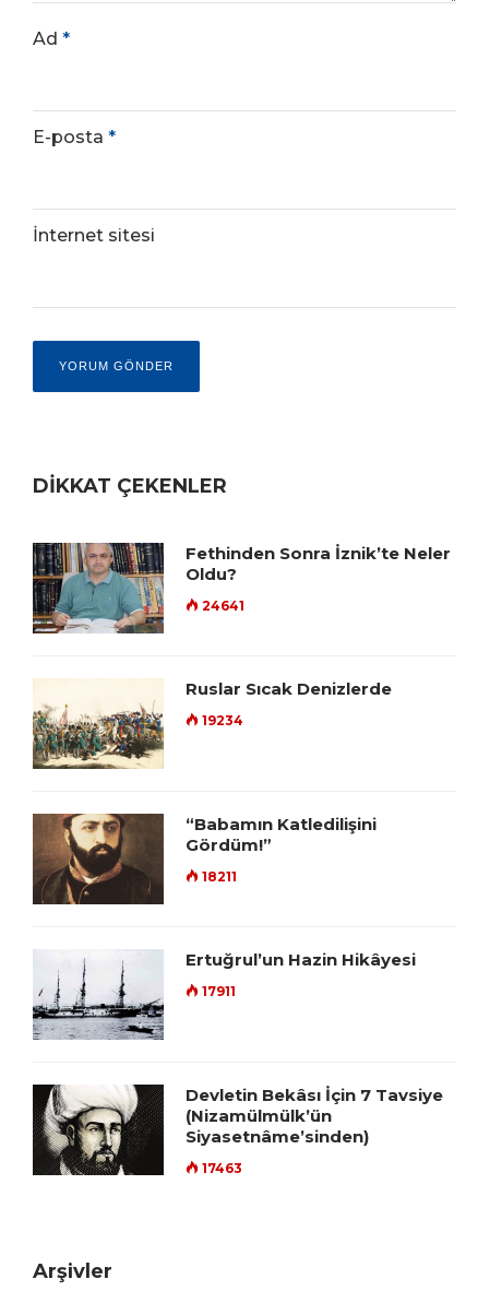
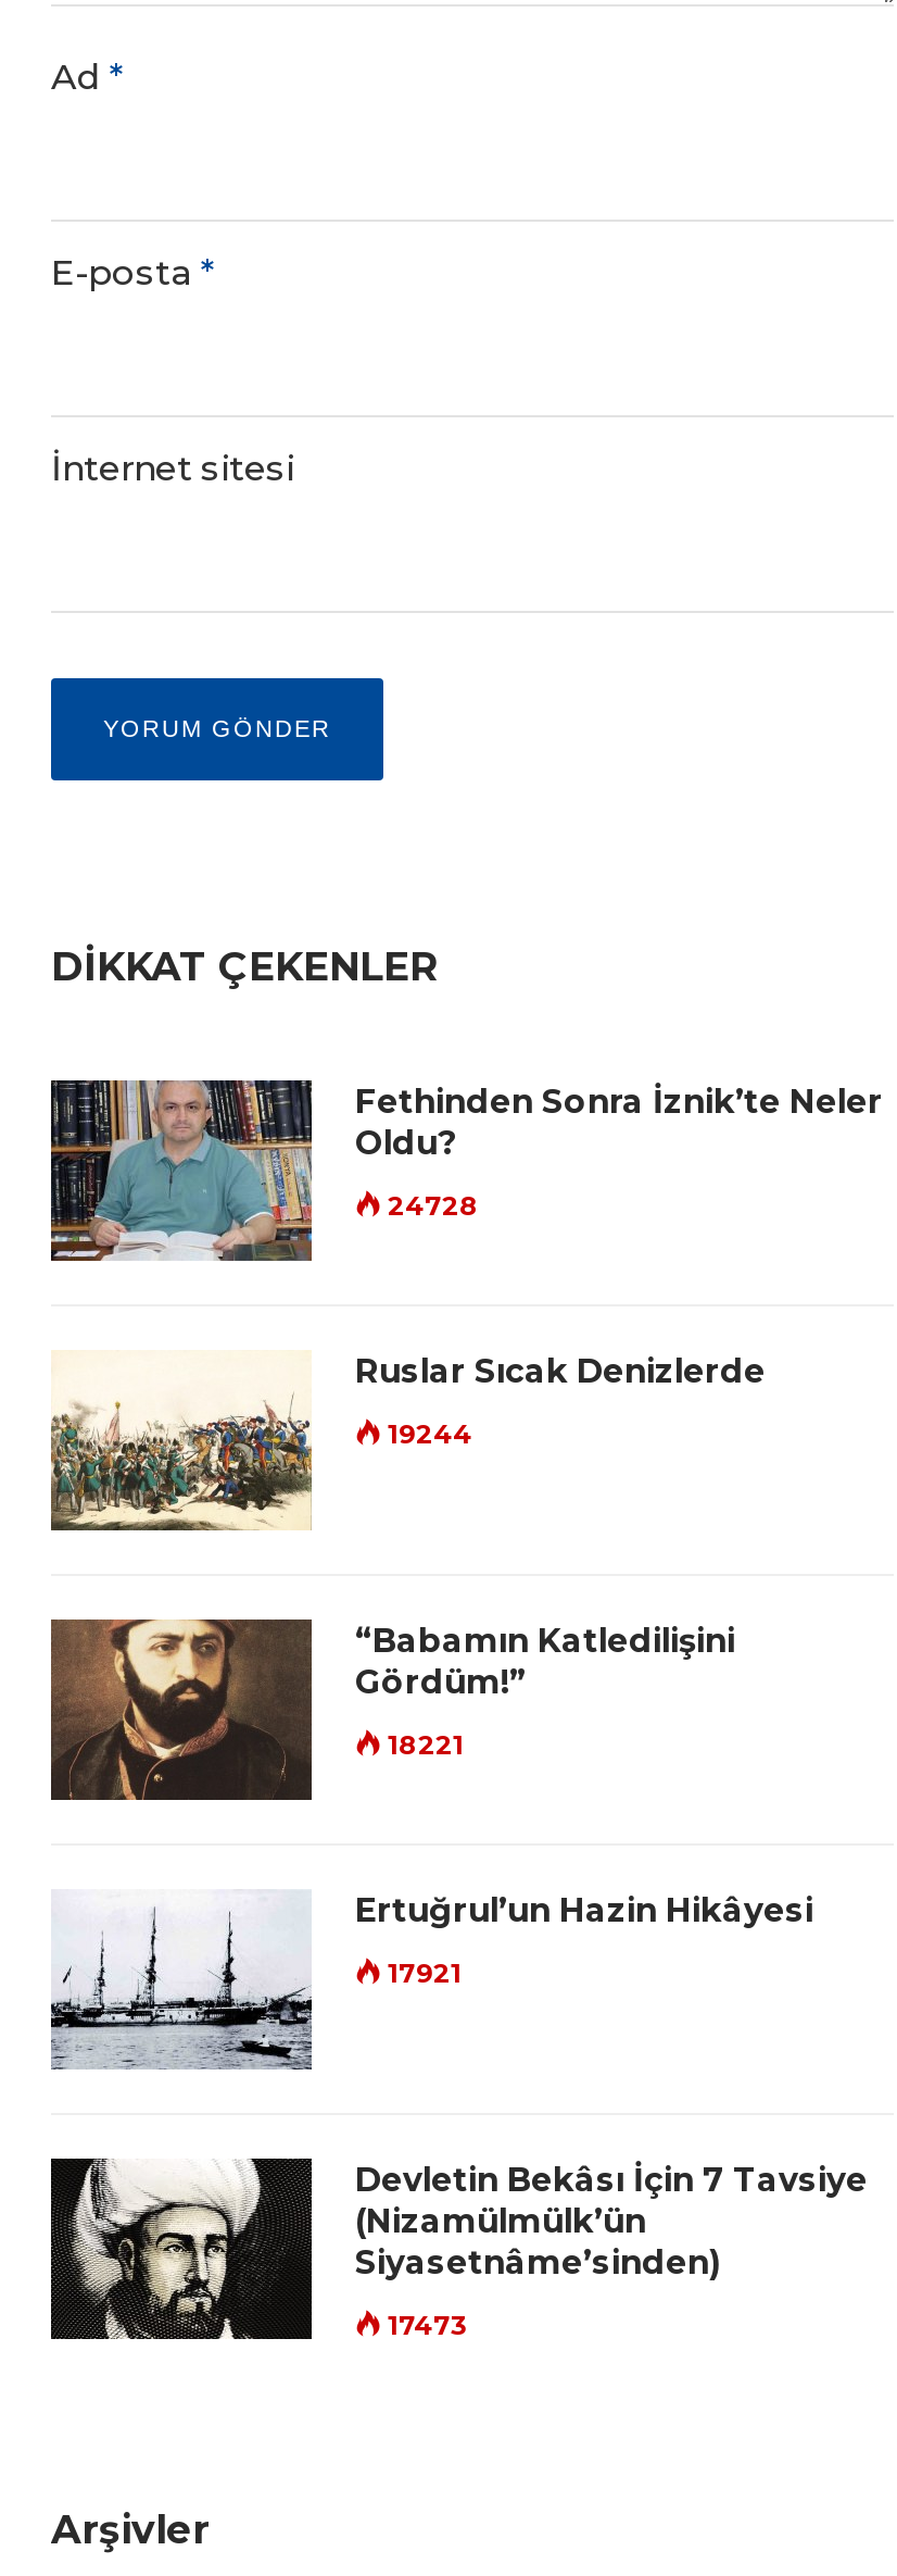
[199,598,244,614] 24641 -> [381,1190,479,1223] 24728
[199,713,243,729] 19234 -> [381,1418,472,1451] 19244
[199,869,237,885] 18211 -> [381,1729,464,1762] 18221
[199,983,236,1000] 17911 -> [381,1957,462,1990] 17921
[199,1160,242,1177] 17463 -> [381,2309,468,2342] 17473

